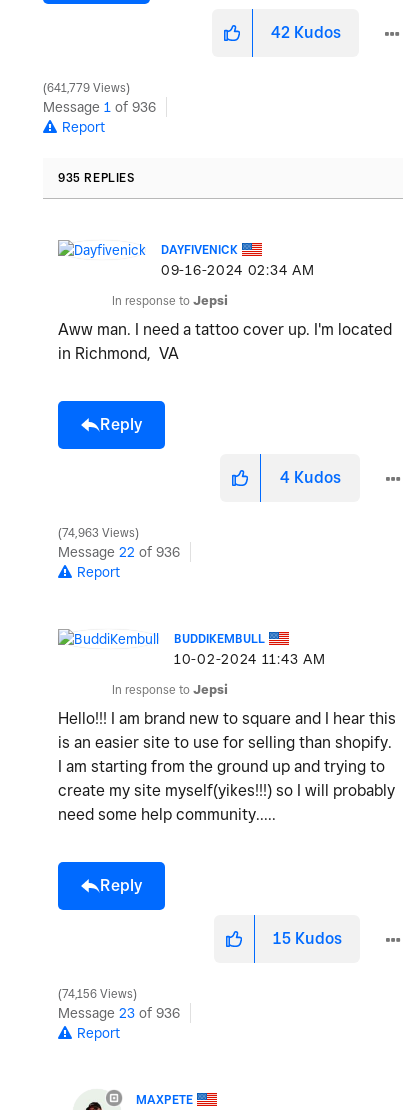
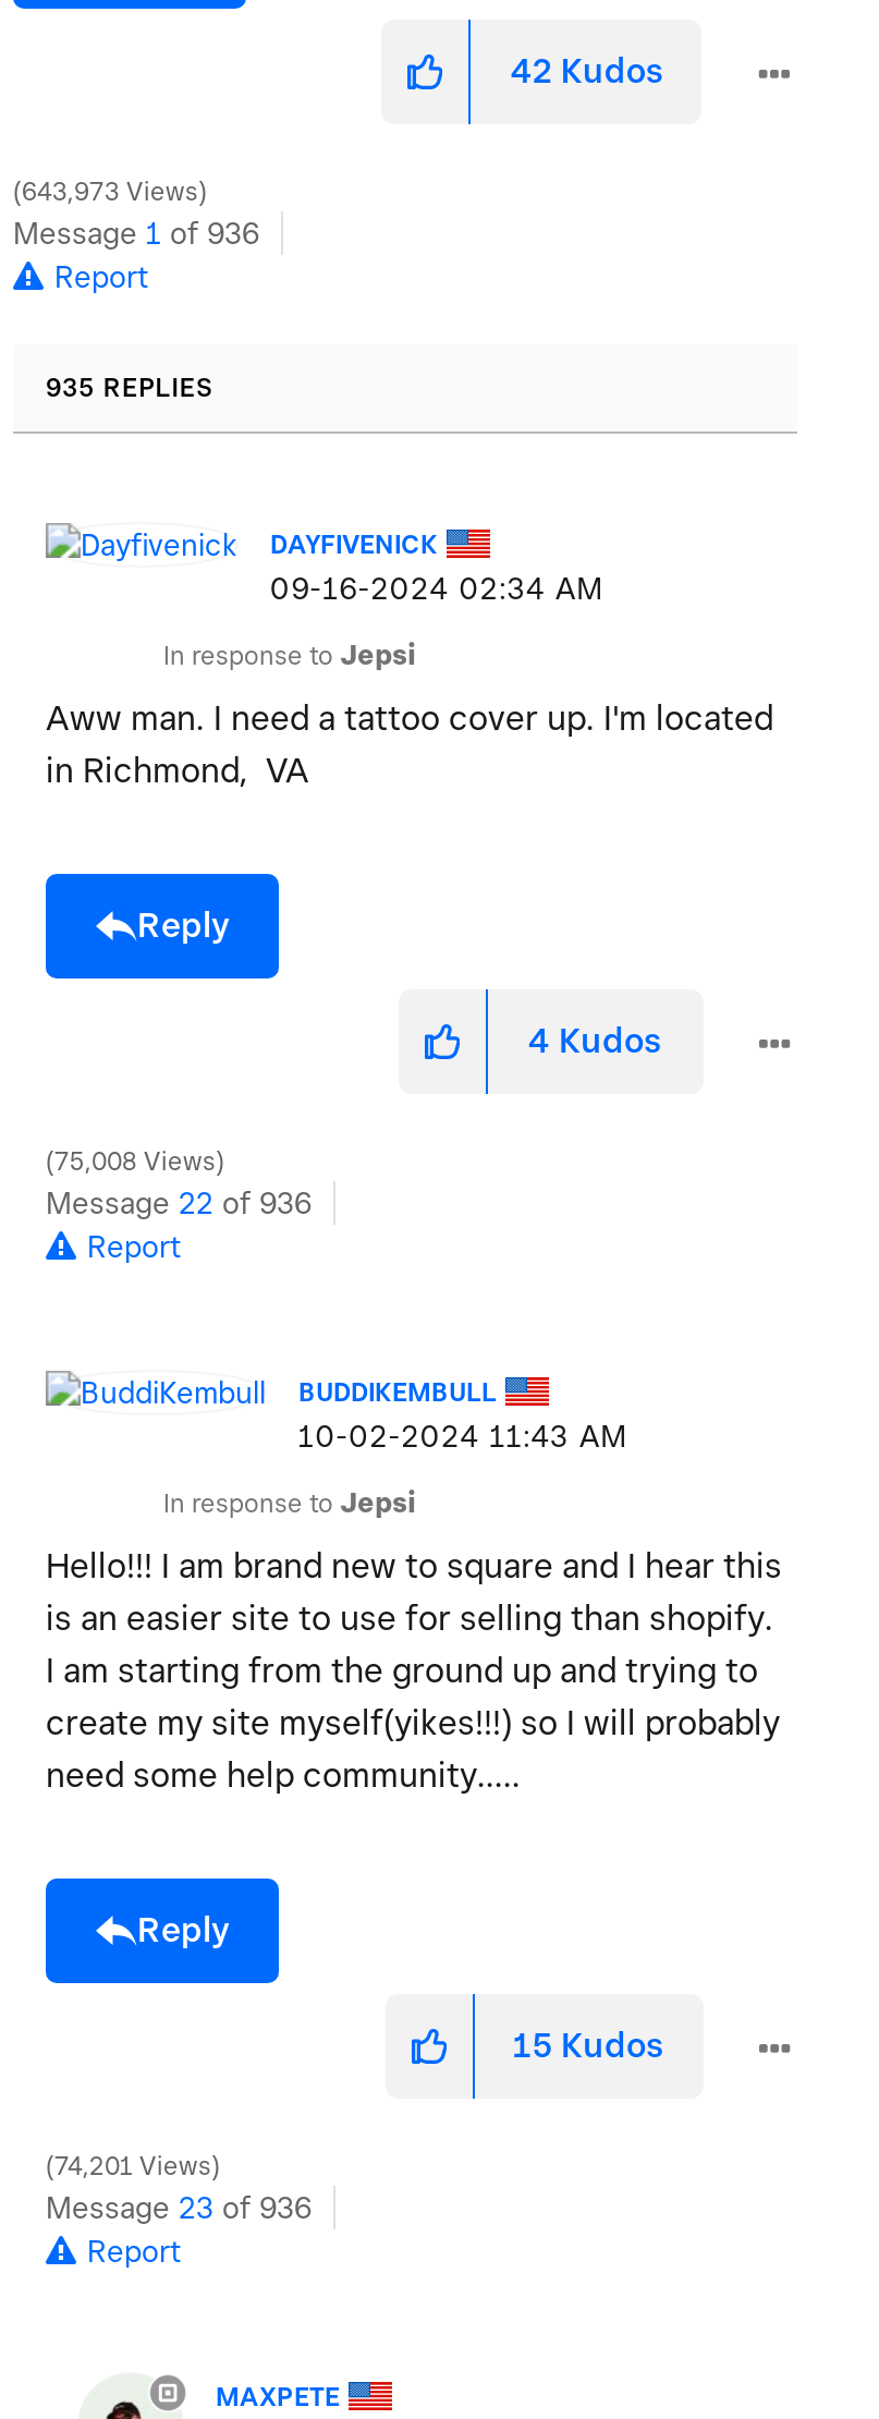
[44,81,129,95] 641,779 Views -> [15,177,205,207] 643,973 Views
[59,526,138,540] 74,963 Views -> [48,1146,222,1177] 75,008 Views
[59,987,136,1001] 74,156 Views -> [48,2151,218,2181] 74,201 Views

